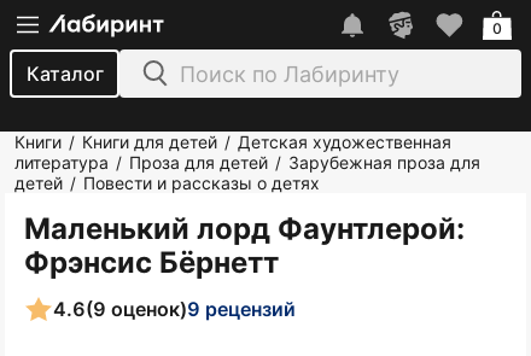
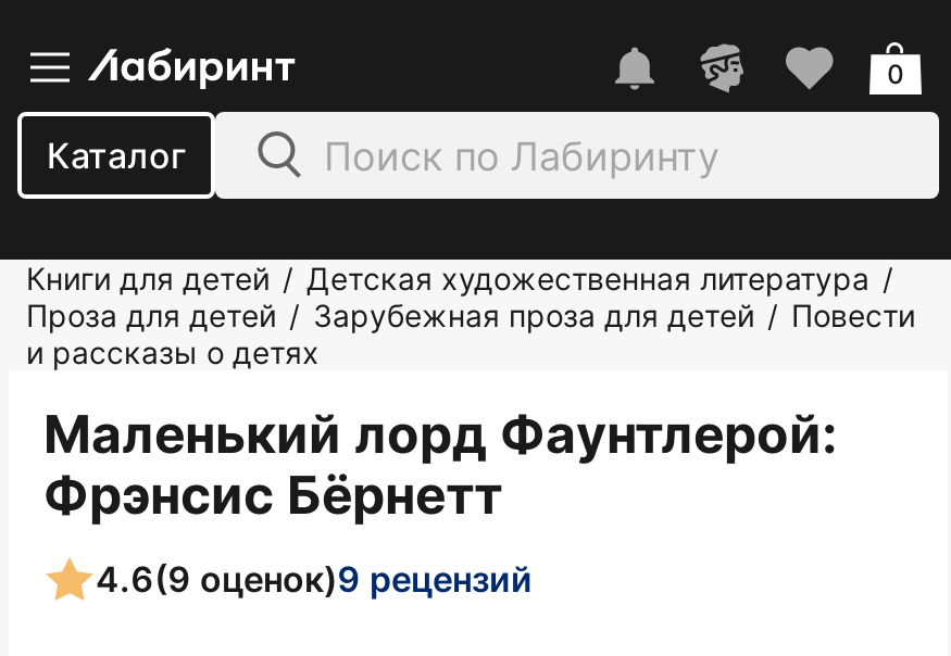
[14,132,480,193] Книги / Книги для детей / Детская художественная | литература / Проза для детей / Зарубежная проза для | детей / Повести и рассказы о детях -> [26,260,915,370] Книги для детей / Детская художественная литература / | Проза для детей / Зарубежная проза для детей / Повести | и рассказы о детях

